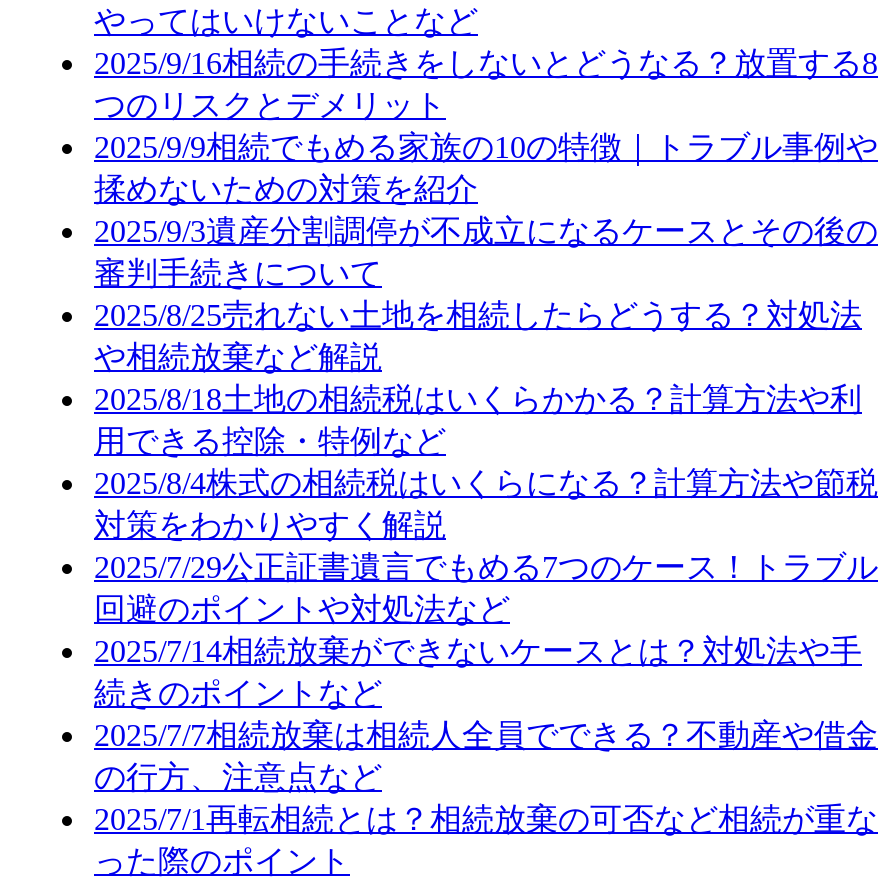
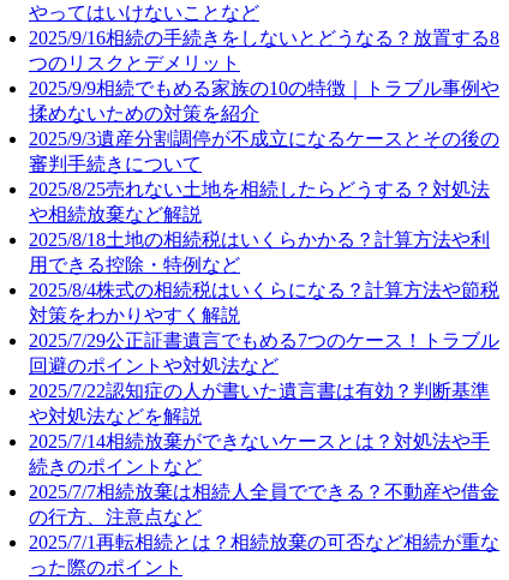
none -> [29,380,490,426] 2025/7/22認知症の人が書いた遺言書は有効？判断基準 | や対処法などを解説

